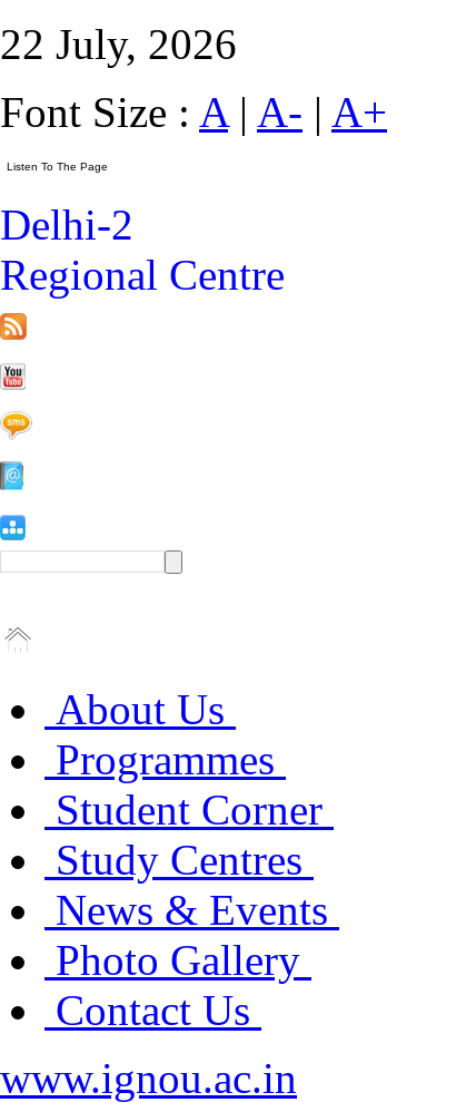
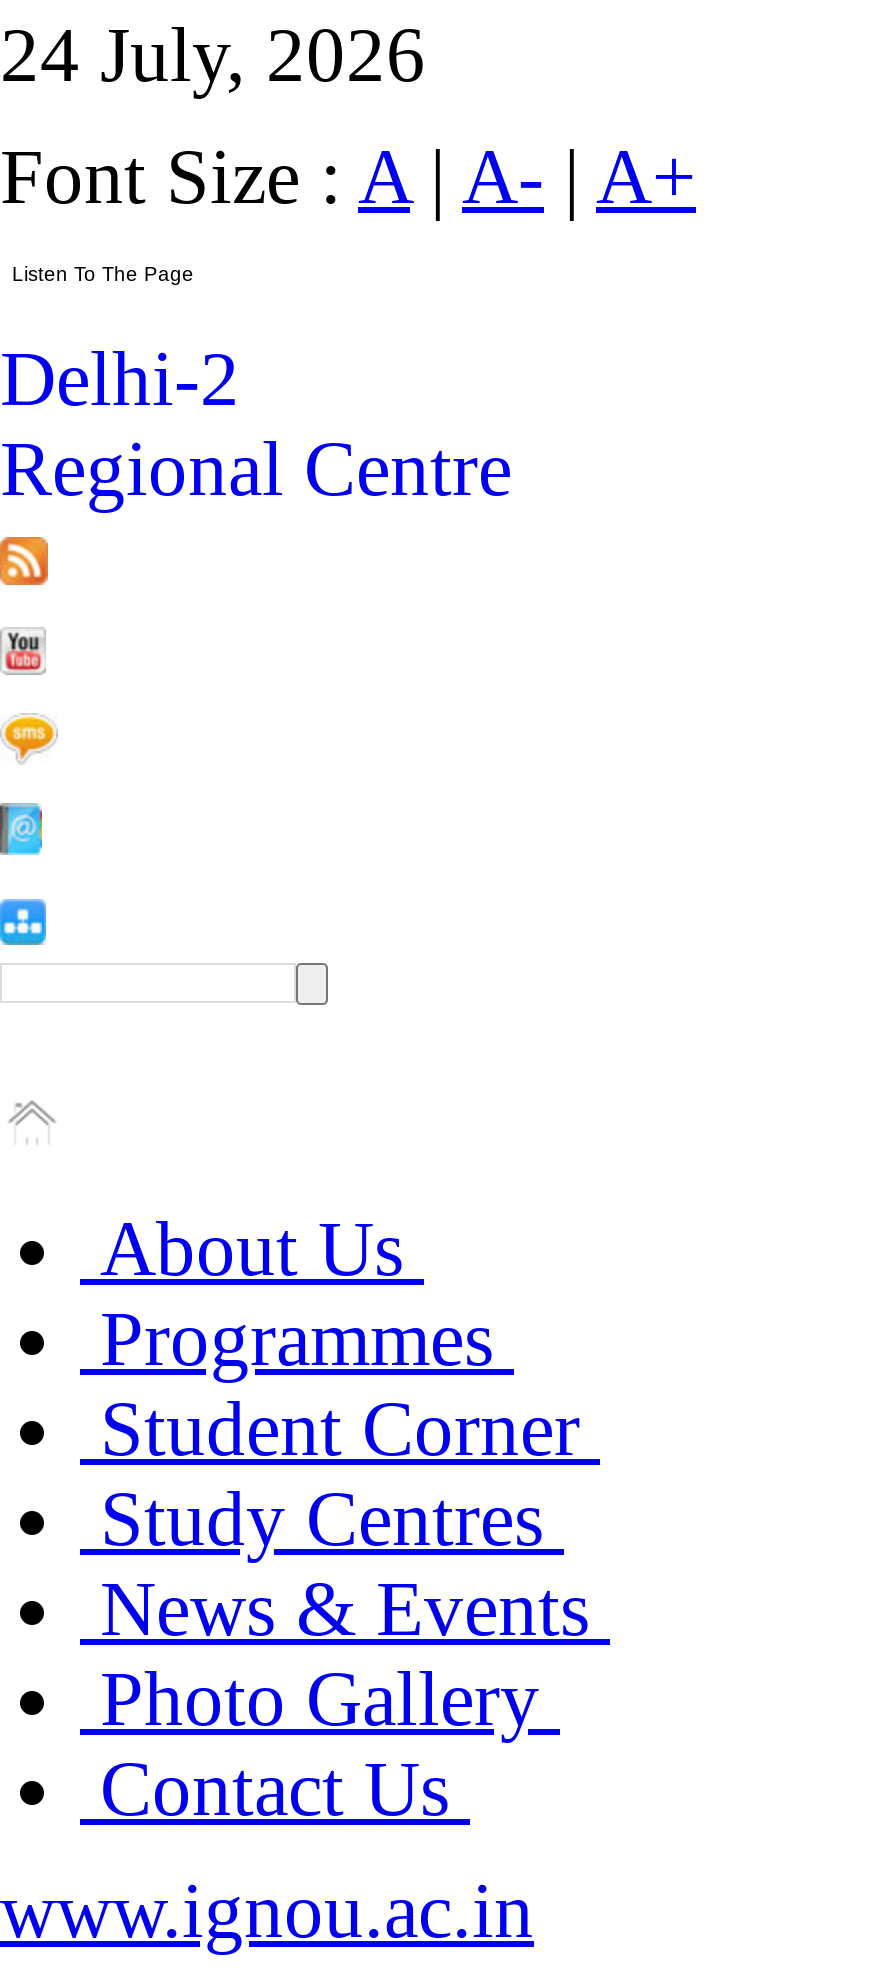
[0,20,237,68] 22 July, 2026 -> [0,11,426,97] 24 July, 2026

